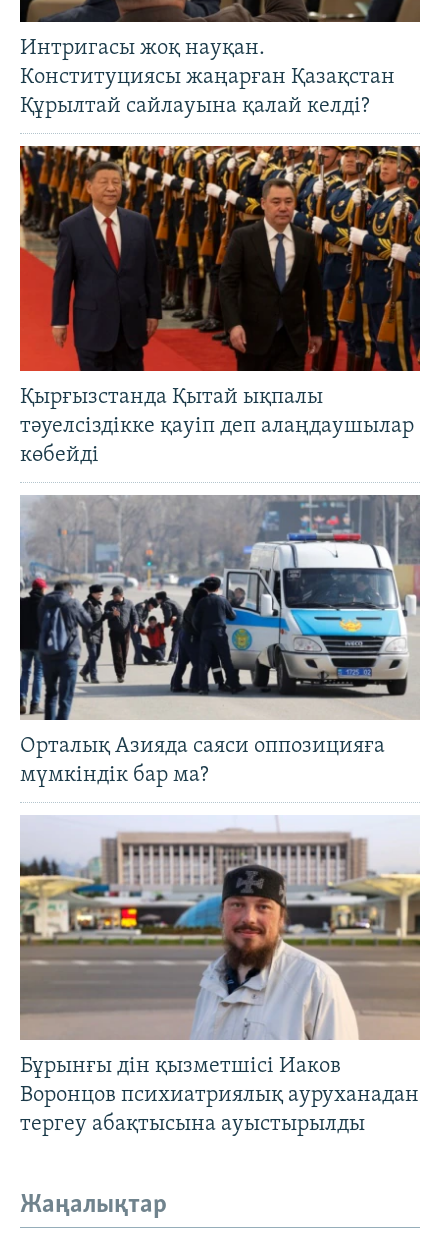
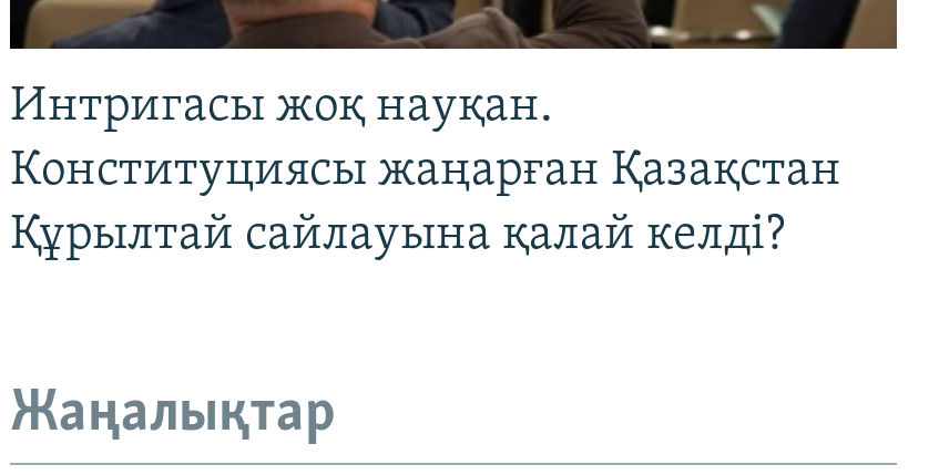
[19,145,421,467] [image] | Қырғызстанда Қытай ықпалы | тәуелсіздікке қауіп деп алаңдаушылар | көбейді -> none
[19,494,420,787] [image] | Орталық Азияда саяси оппозицияға | мүмкіндік бар ма? -> none
[19,816,420,1136] [image] | Бұрынғы дін қызметшісі Иаков | Воронцов психиатриялық ауруханадан | тергеу абақтысына ауыстырылды -> none

